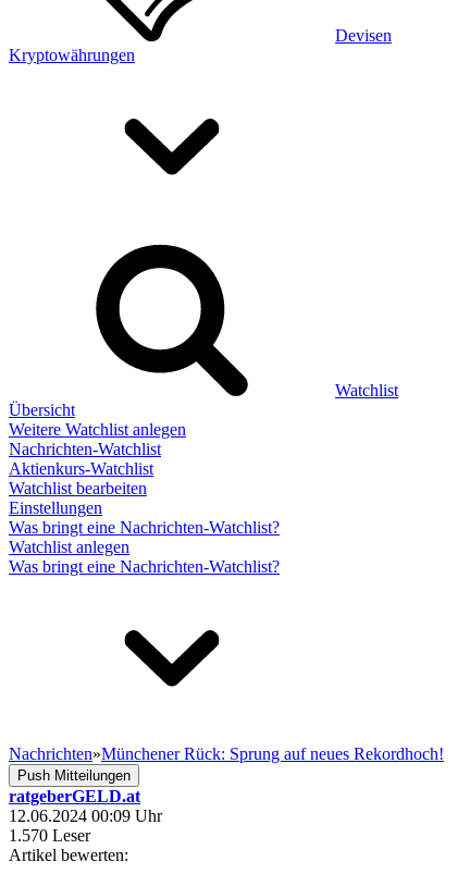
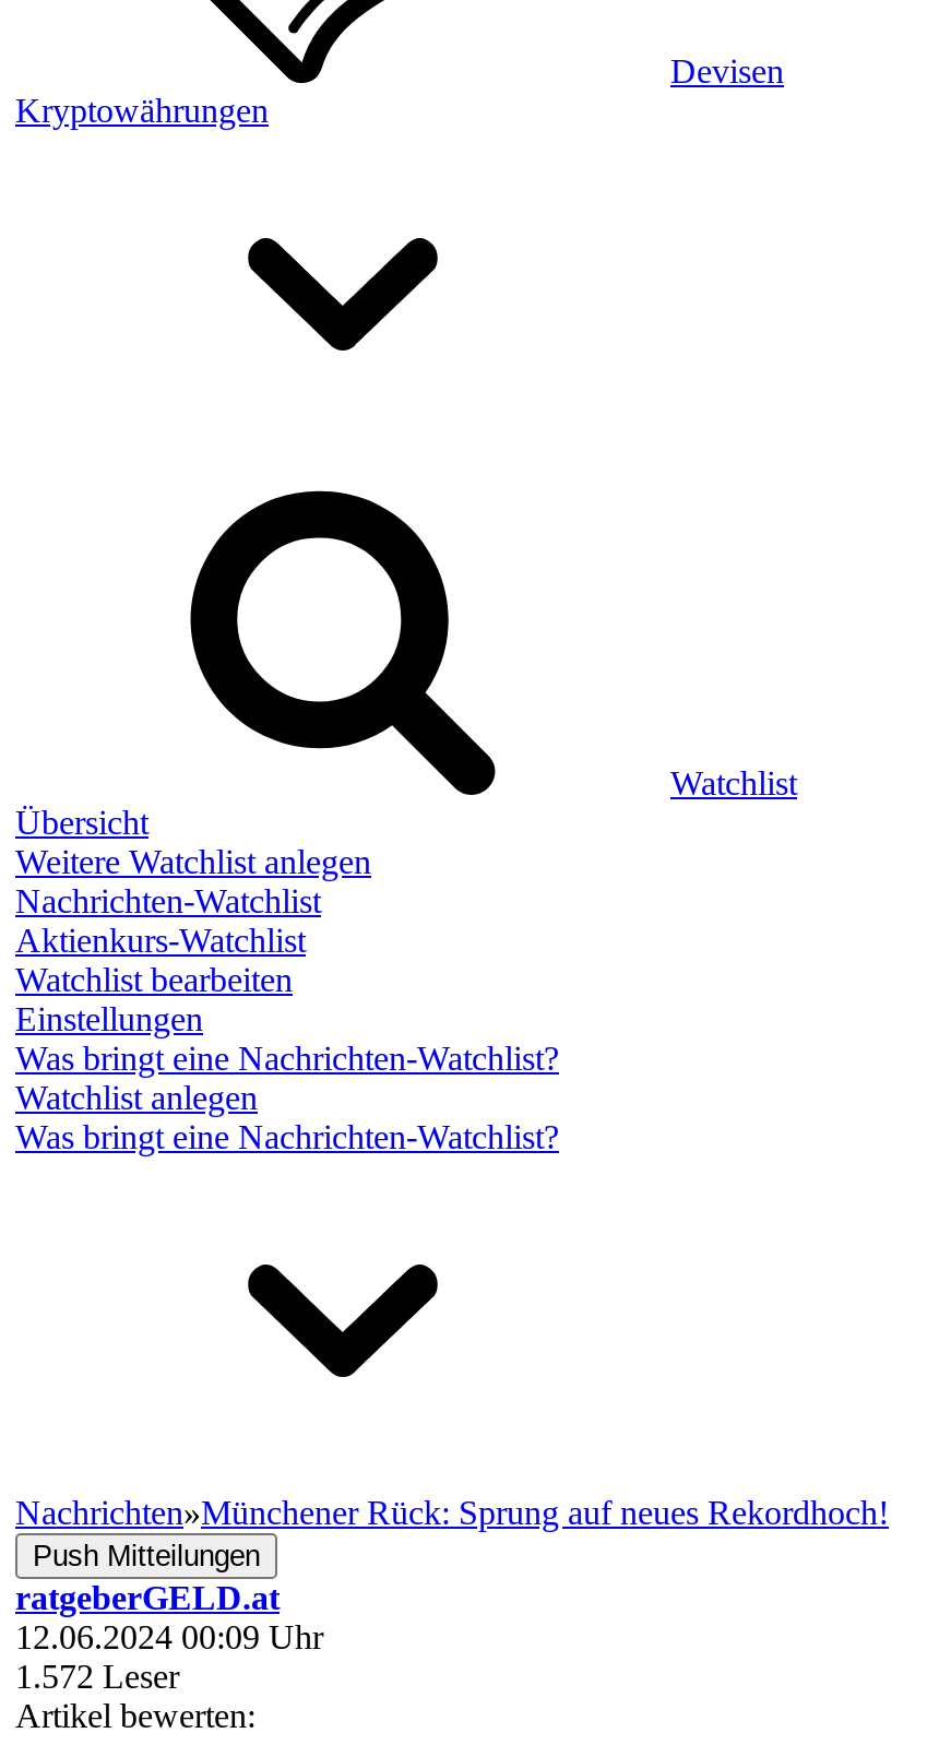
[9,826,90,845] 1.570 Leser -> [15,1658,179,1695] 1.572 Leser

